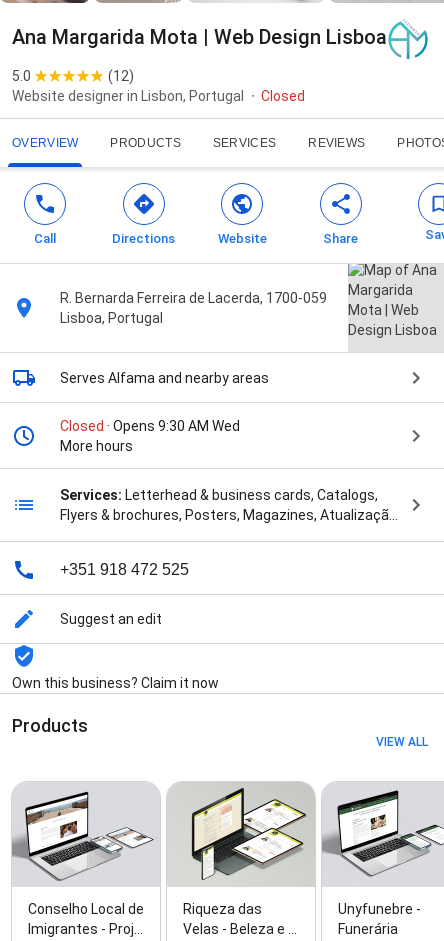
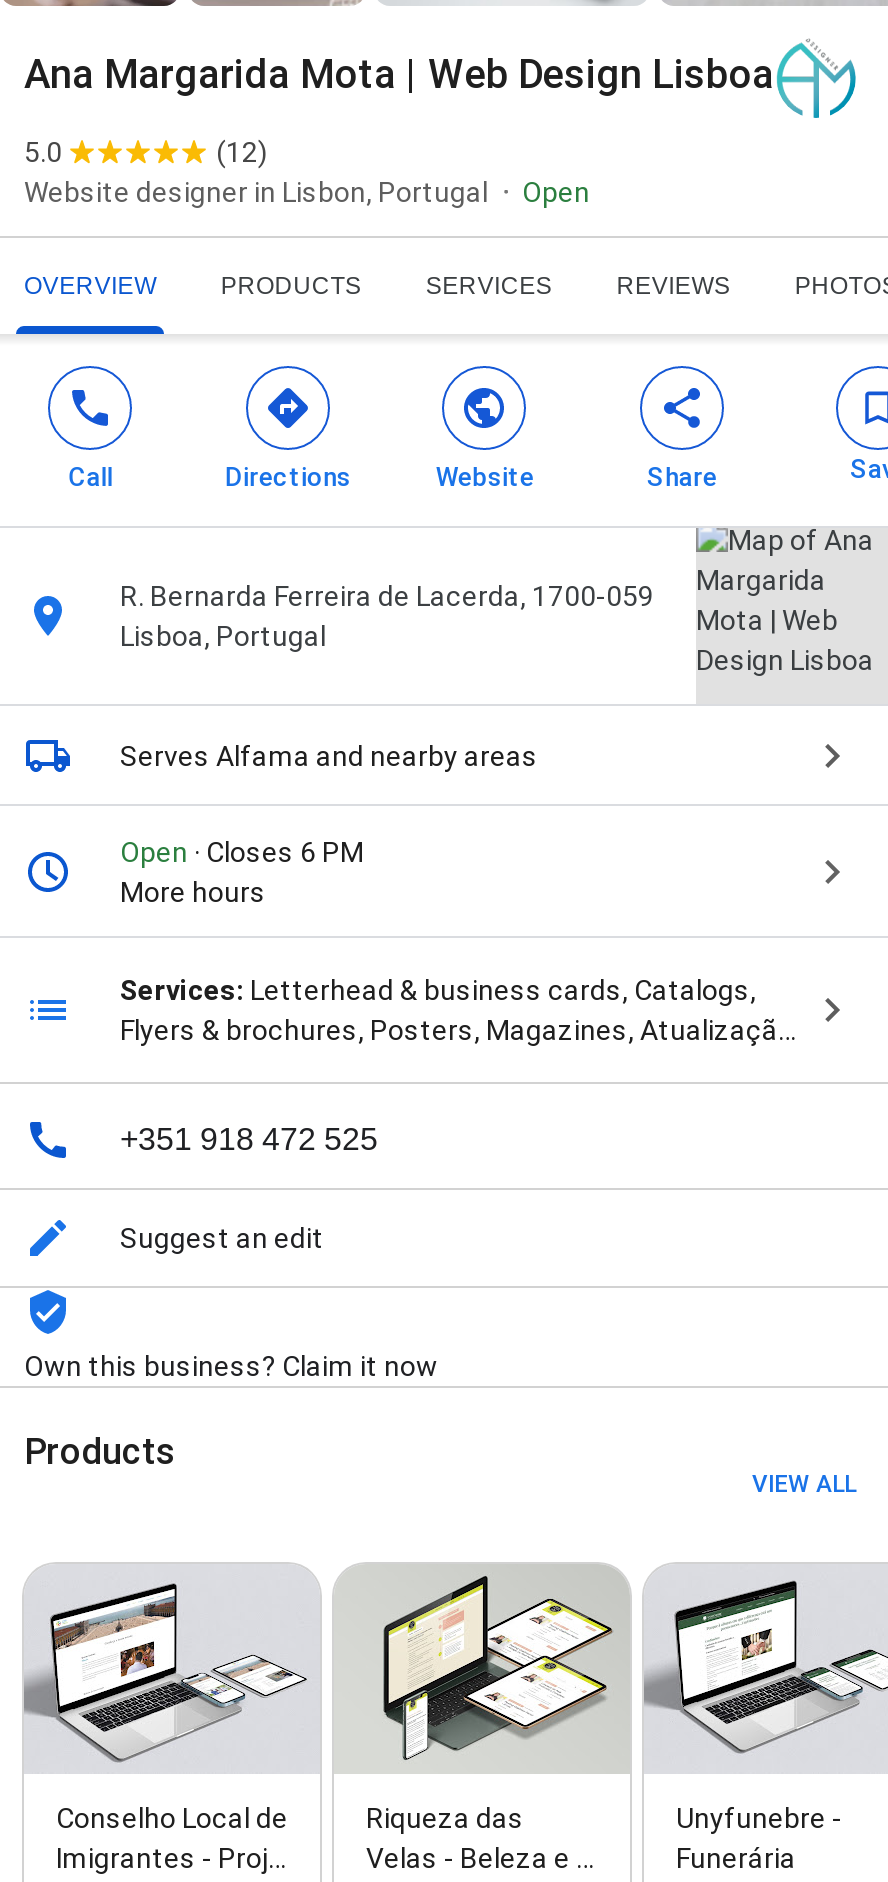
[261,88,305,104] Closed -> [522,176,590,208] Open
[60,418,240,434] Closed · Opens 9:30 AM Wed -> [120,836,364,868] Open · Closes 6 PM

